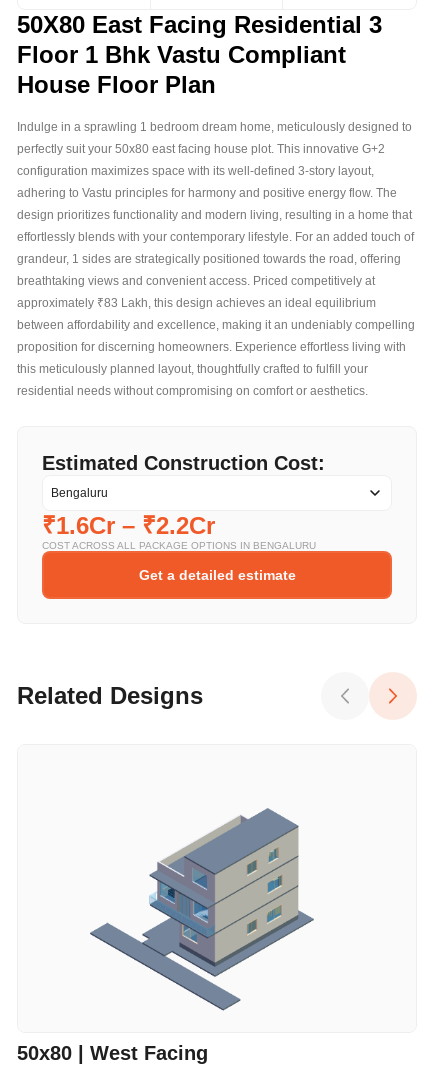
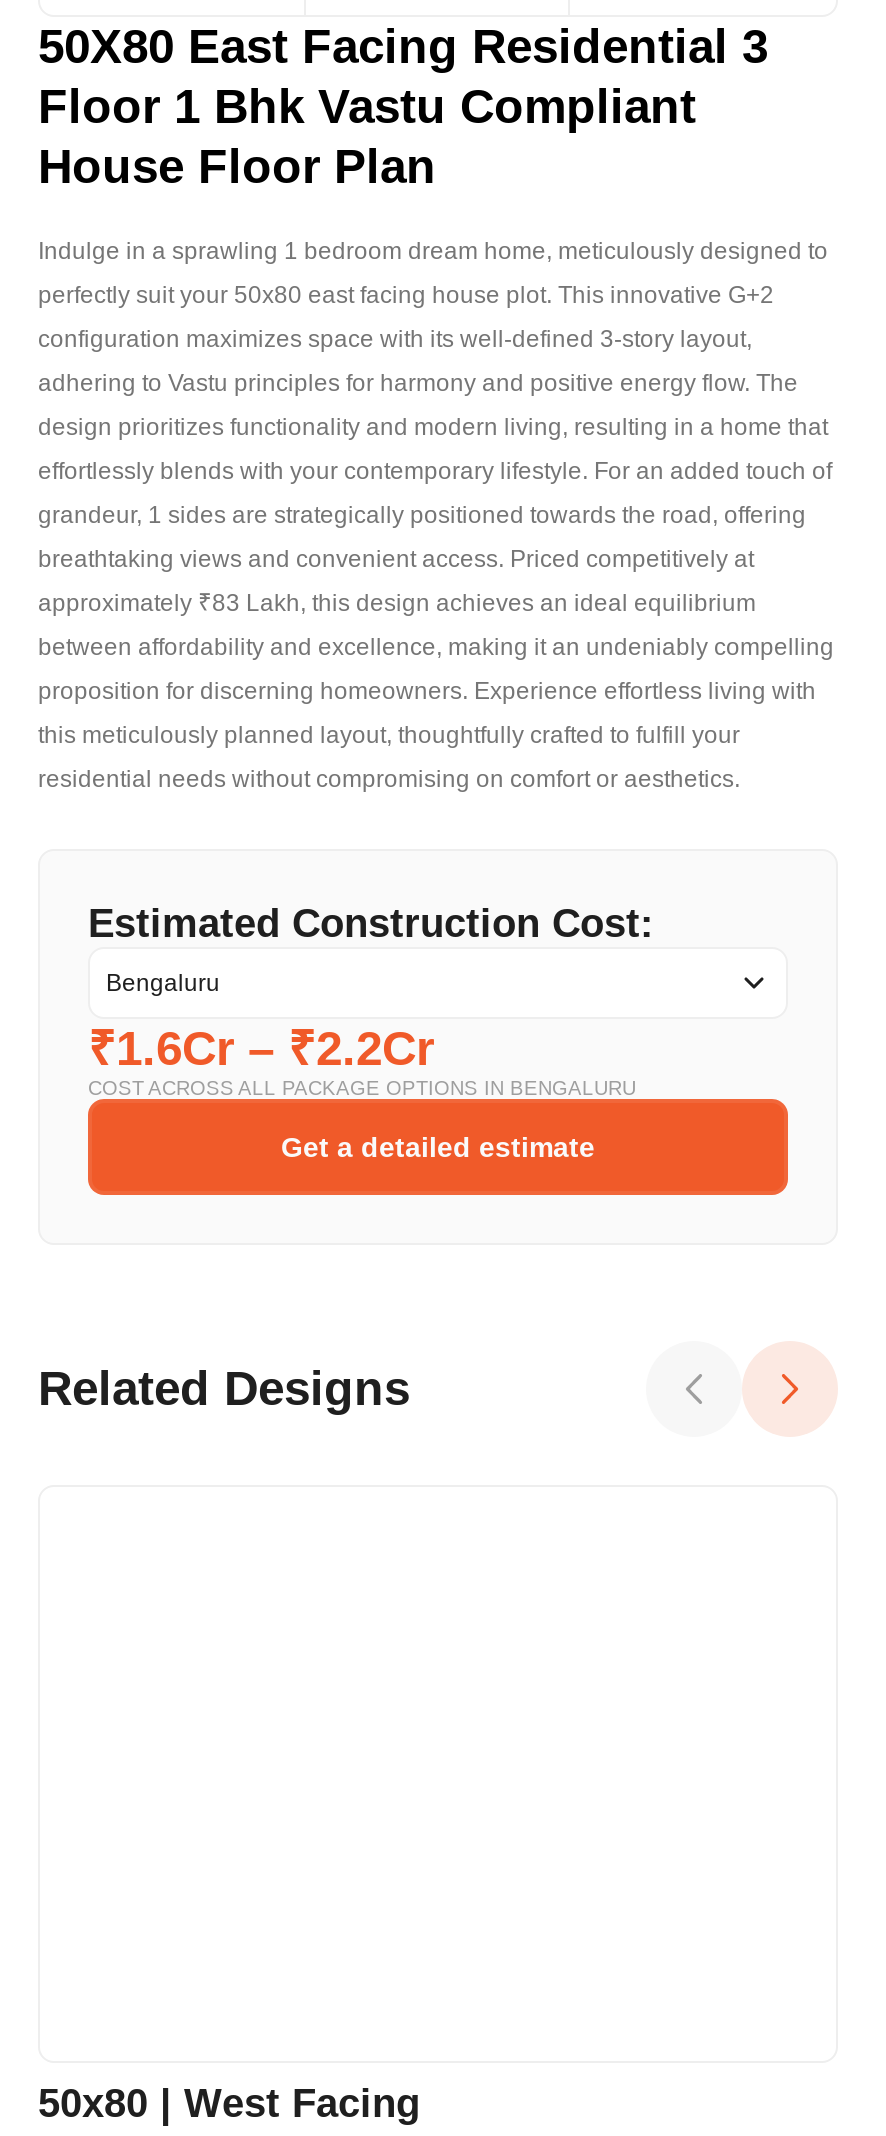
[89,807,315,1011] [image] -> none

